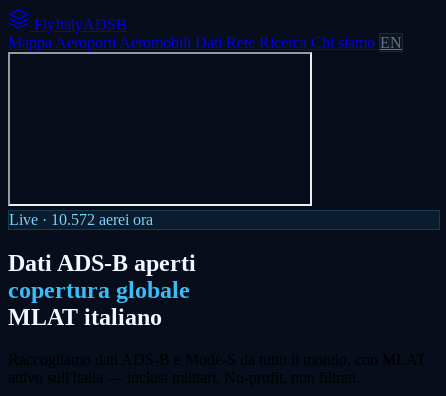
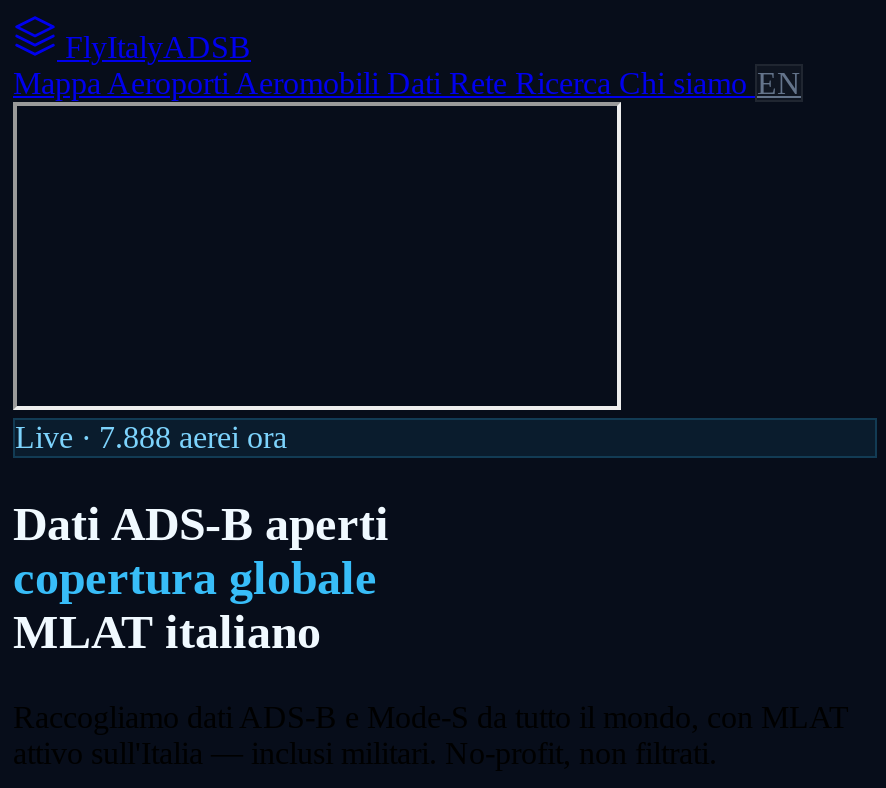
[9,211,153,228] Live · 10.572 aerei ora -> [15,420,287,454] Live · 7.888 aerei ora

